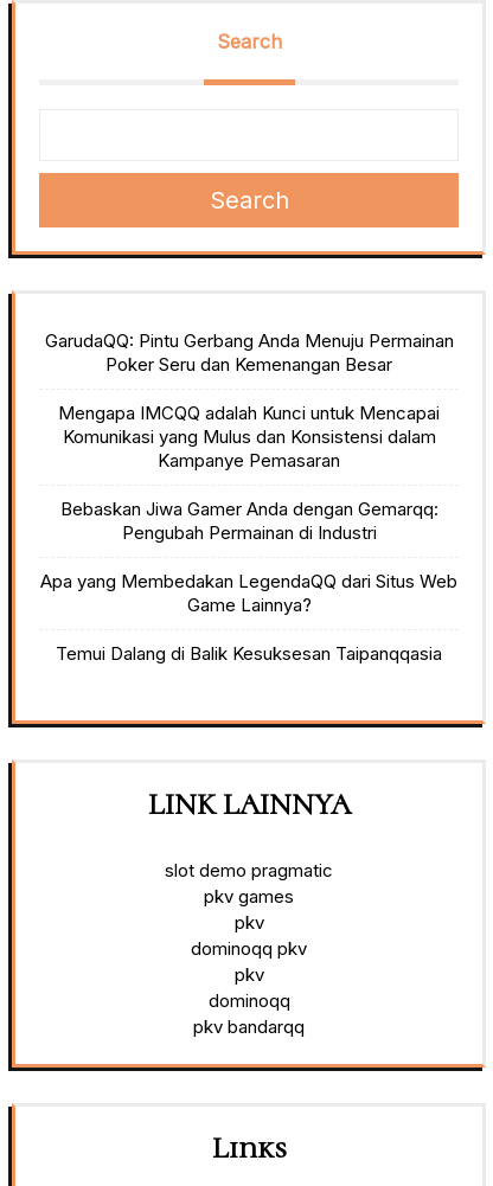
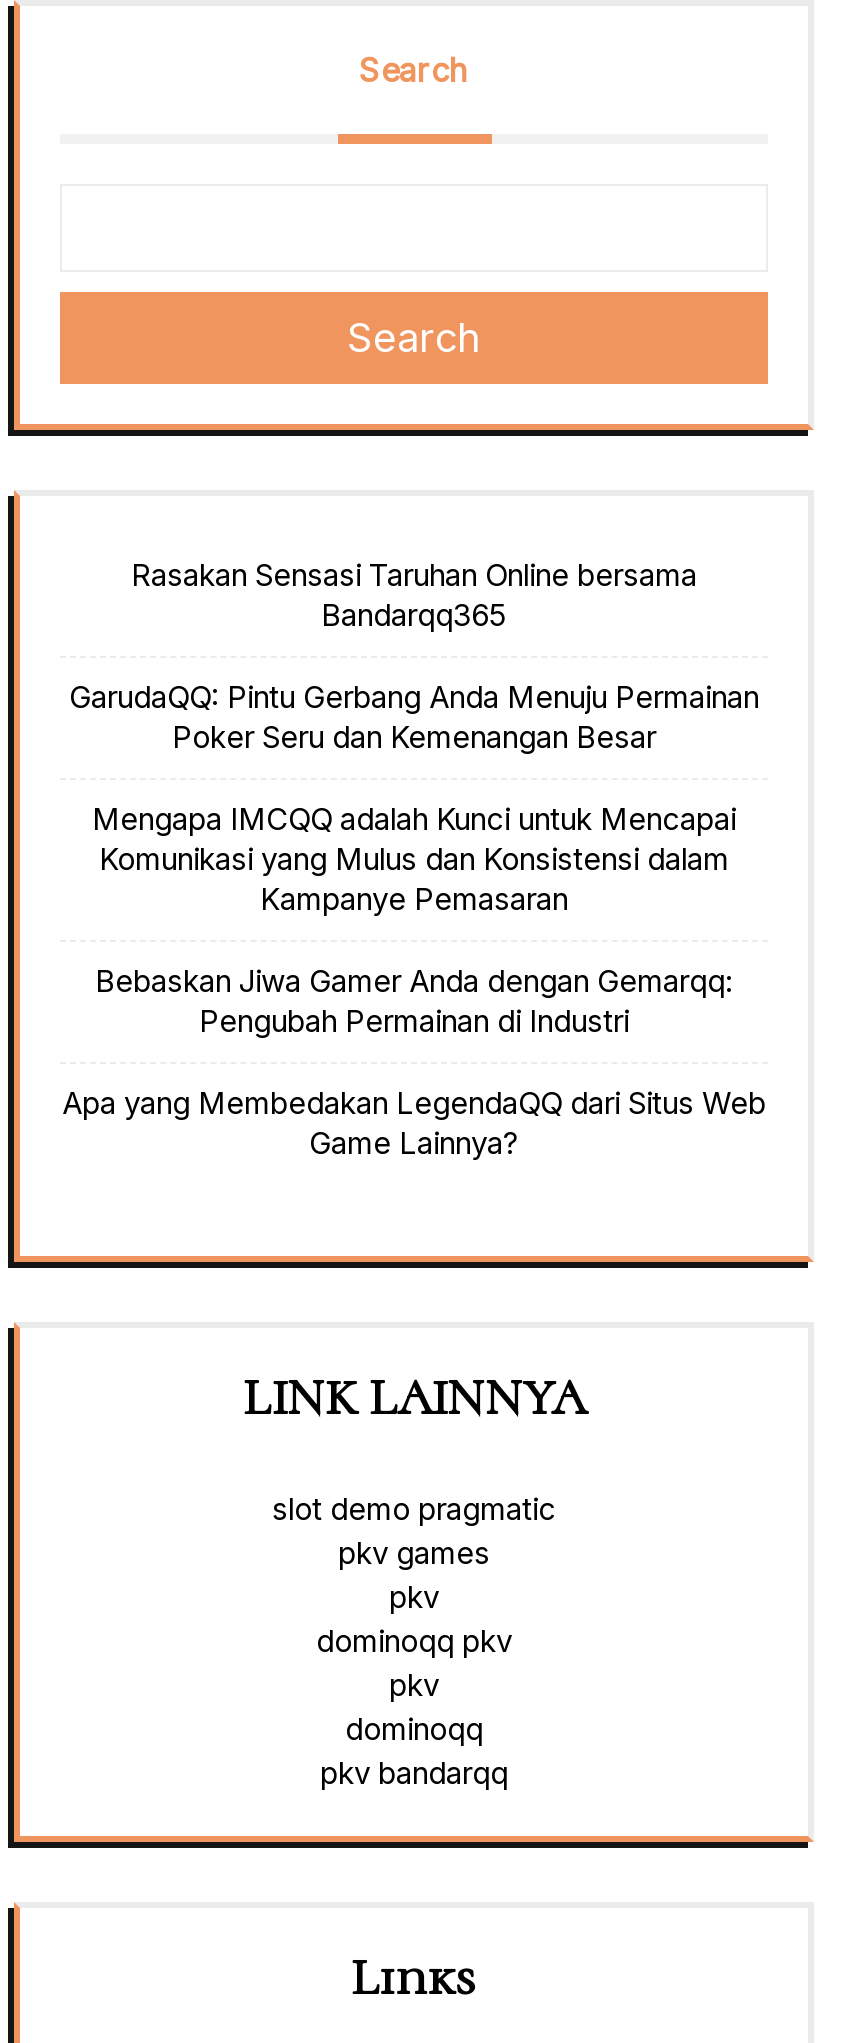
none -> [131,556,697,634] Rasakan Sensasi Taruhan Online bersama | Bandarqq365
moved [40,329,457,616] -> [62,678,766,1162]: GarudaQQ: Pintu Gerbang Anda Menuju Permainan | Poker Seru dan Kemenangan Besar | Mengapa IMCQQ adalah Kunci untuk Mencapai | ... | Apa yang Membedakan LegendaQQ dari Situs Web | Game Lainnya?
[56,642,442,665] Temui Dalang di Balik Kesuksesan Taipanqqasia -> none

